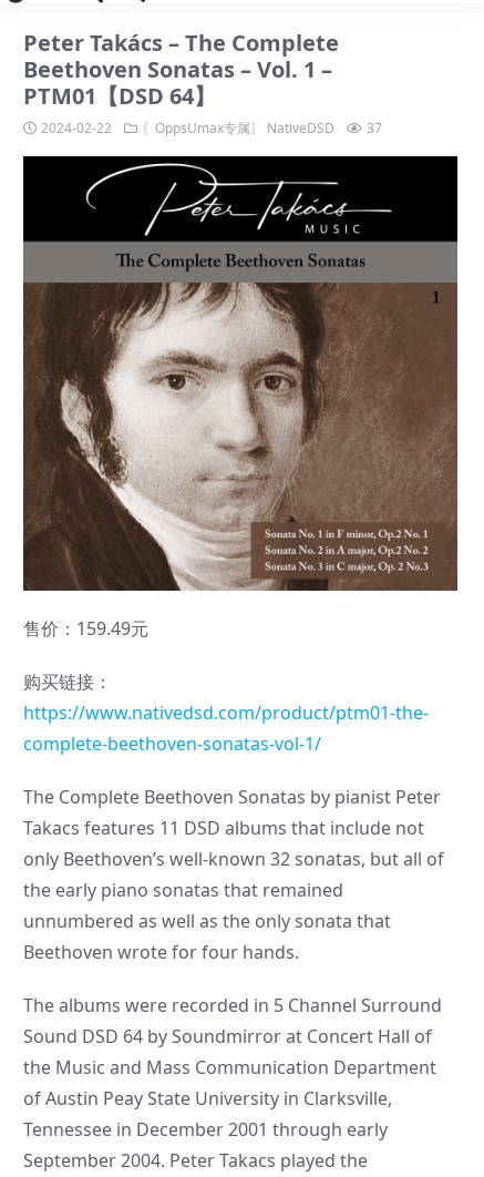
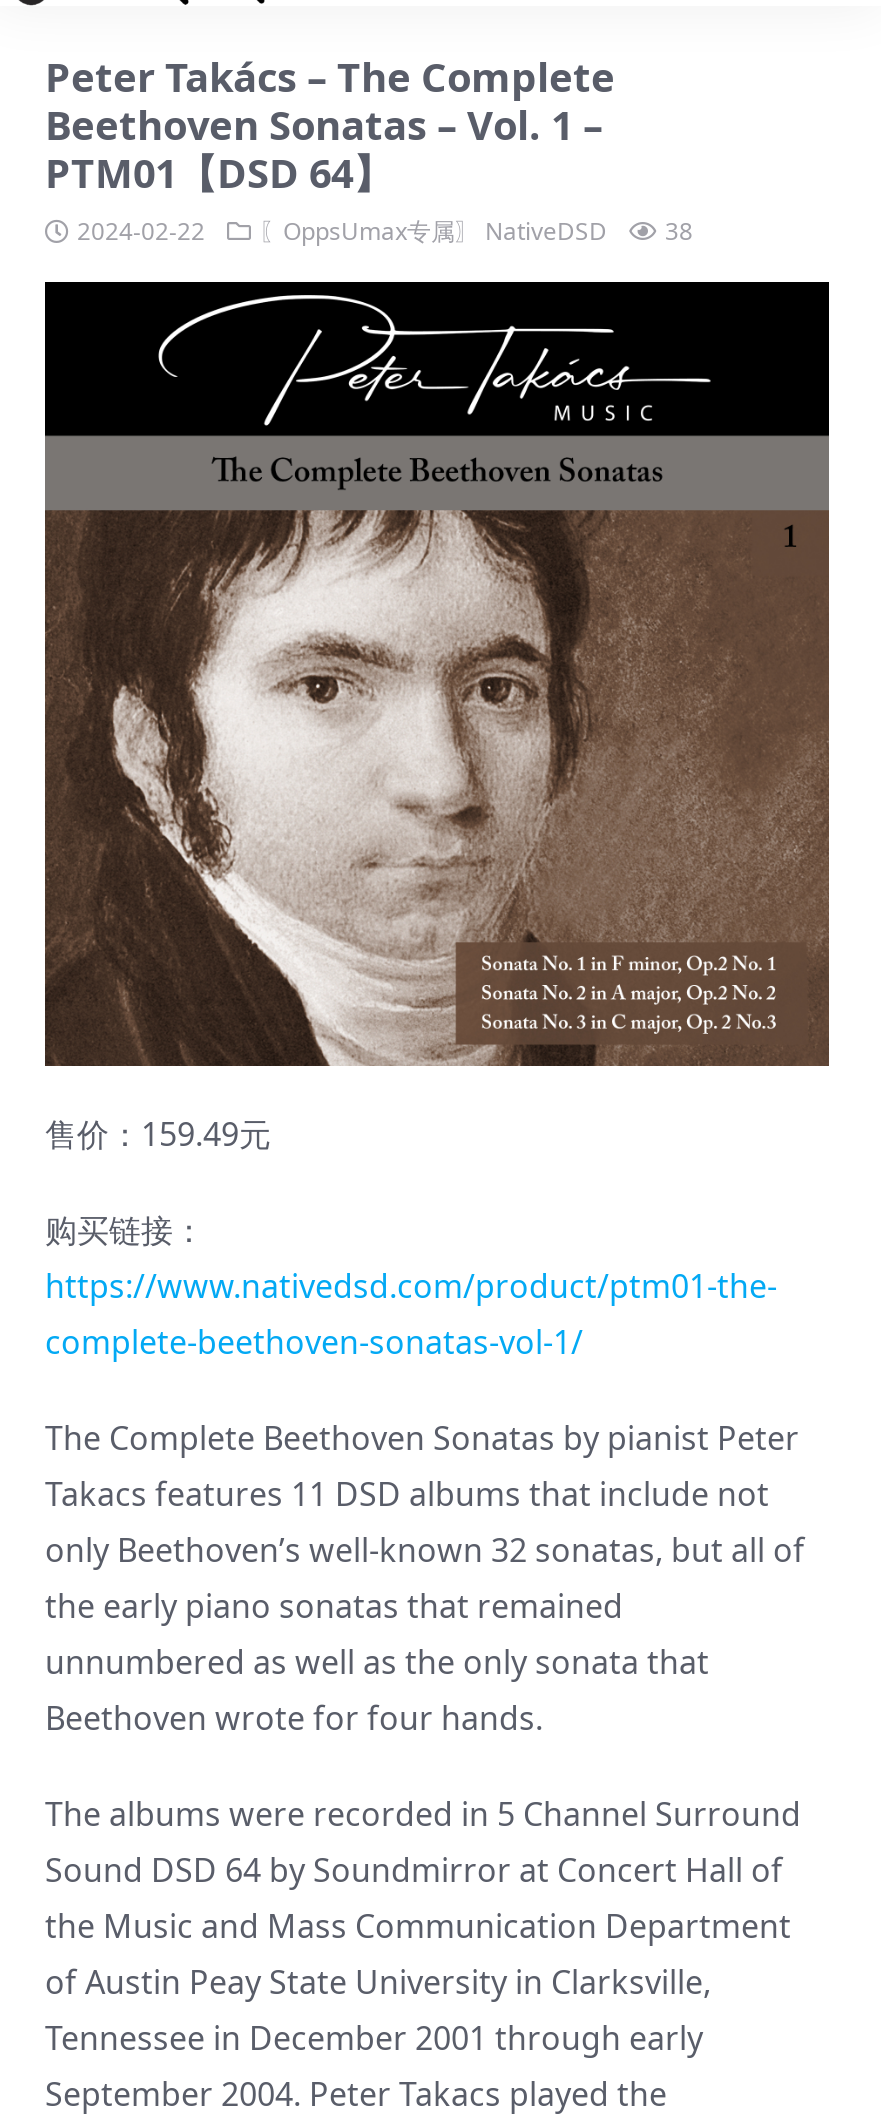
[41,119,382,137] 2024-02-22 〖OppsUmax专属〗 NativeDSD 37 -> [77,214,693,248] 2024-02-22 〖OppsUmax专属〗 NativeDSD 38

